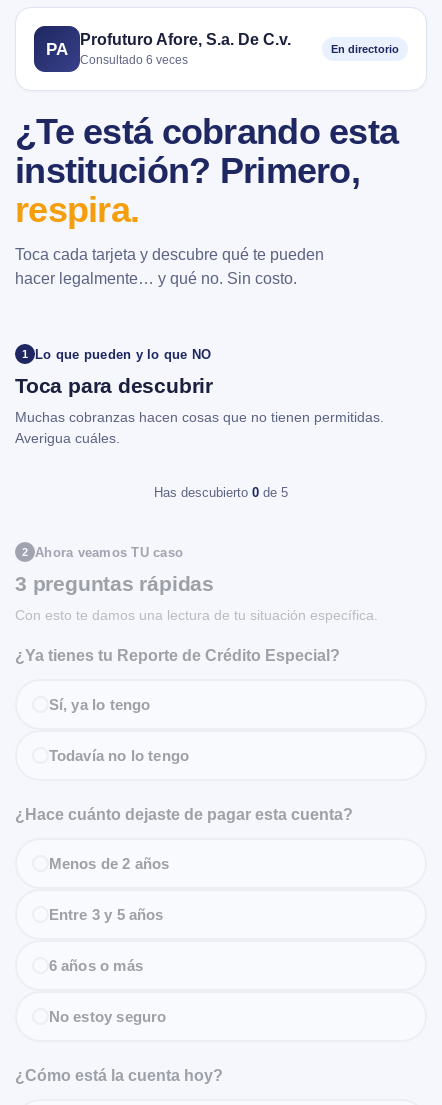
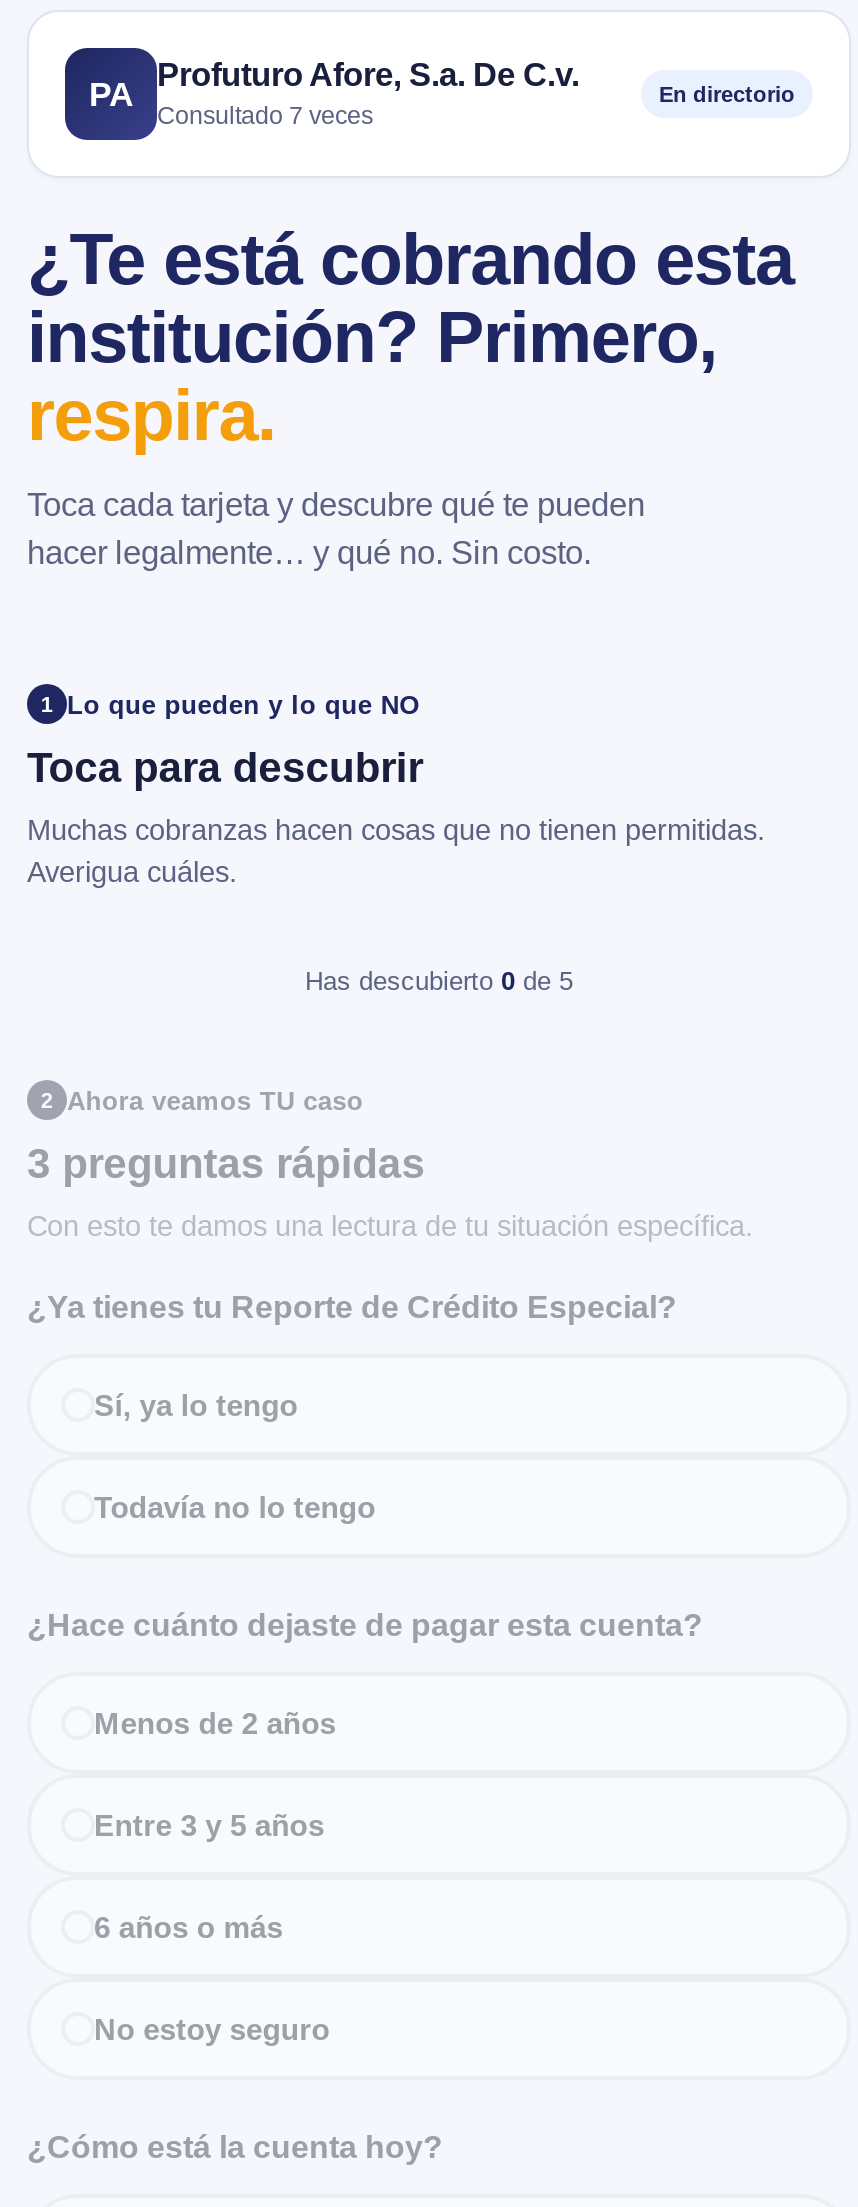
[80,52,188,66] Consultado 6 veces -> [157,102,373,130] Consultado 7 veces

